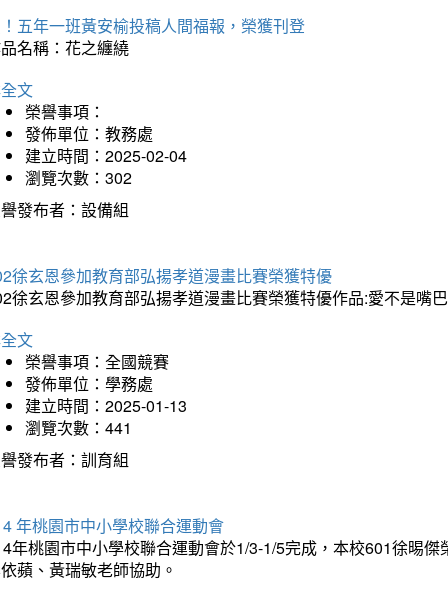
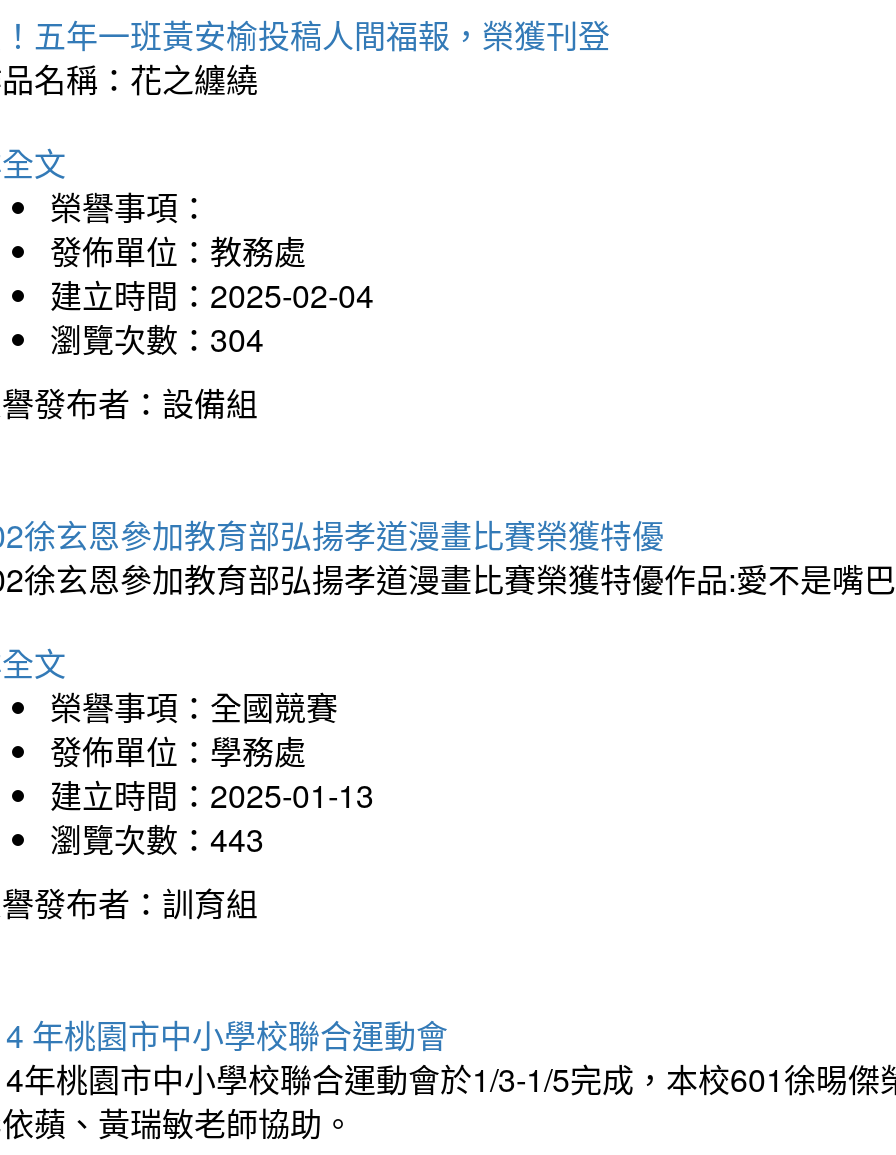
[25,166,132,189] 瀏覽次數：302 -> [50,316,264,362] 瀏覽次數：304
[25,416,132,439] 瀏覽次數：441 -> [50,816,264,862] 瀏覽次數：443

